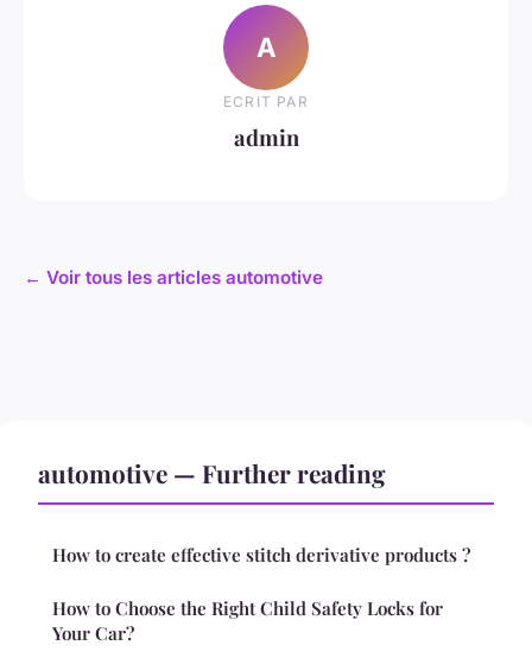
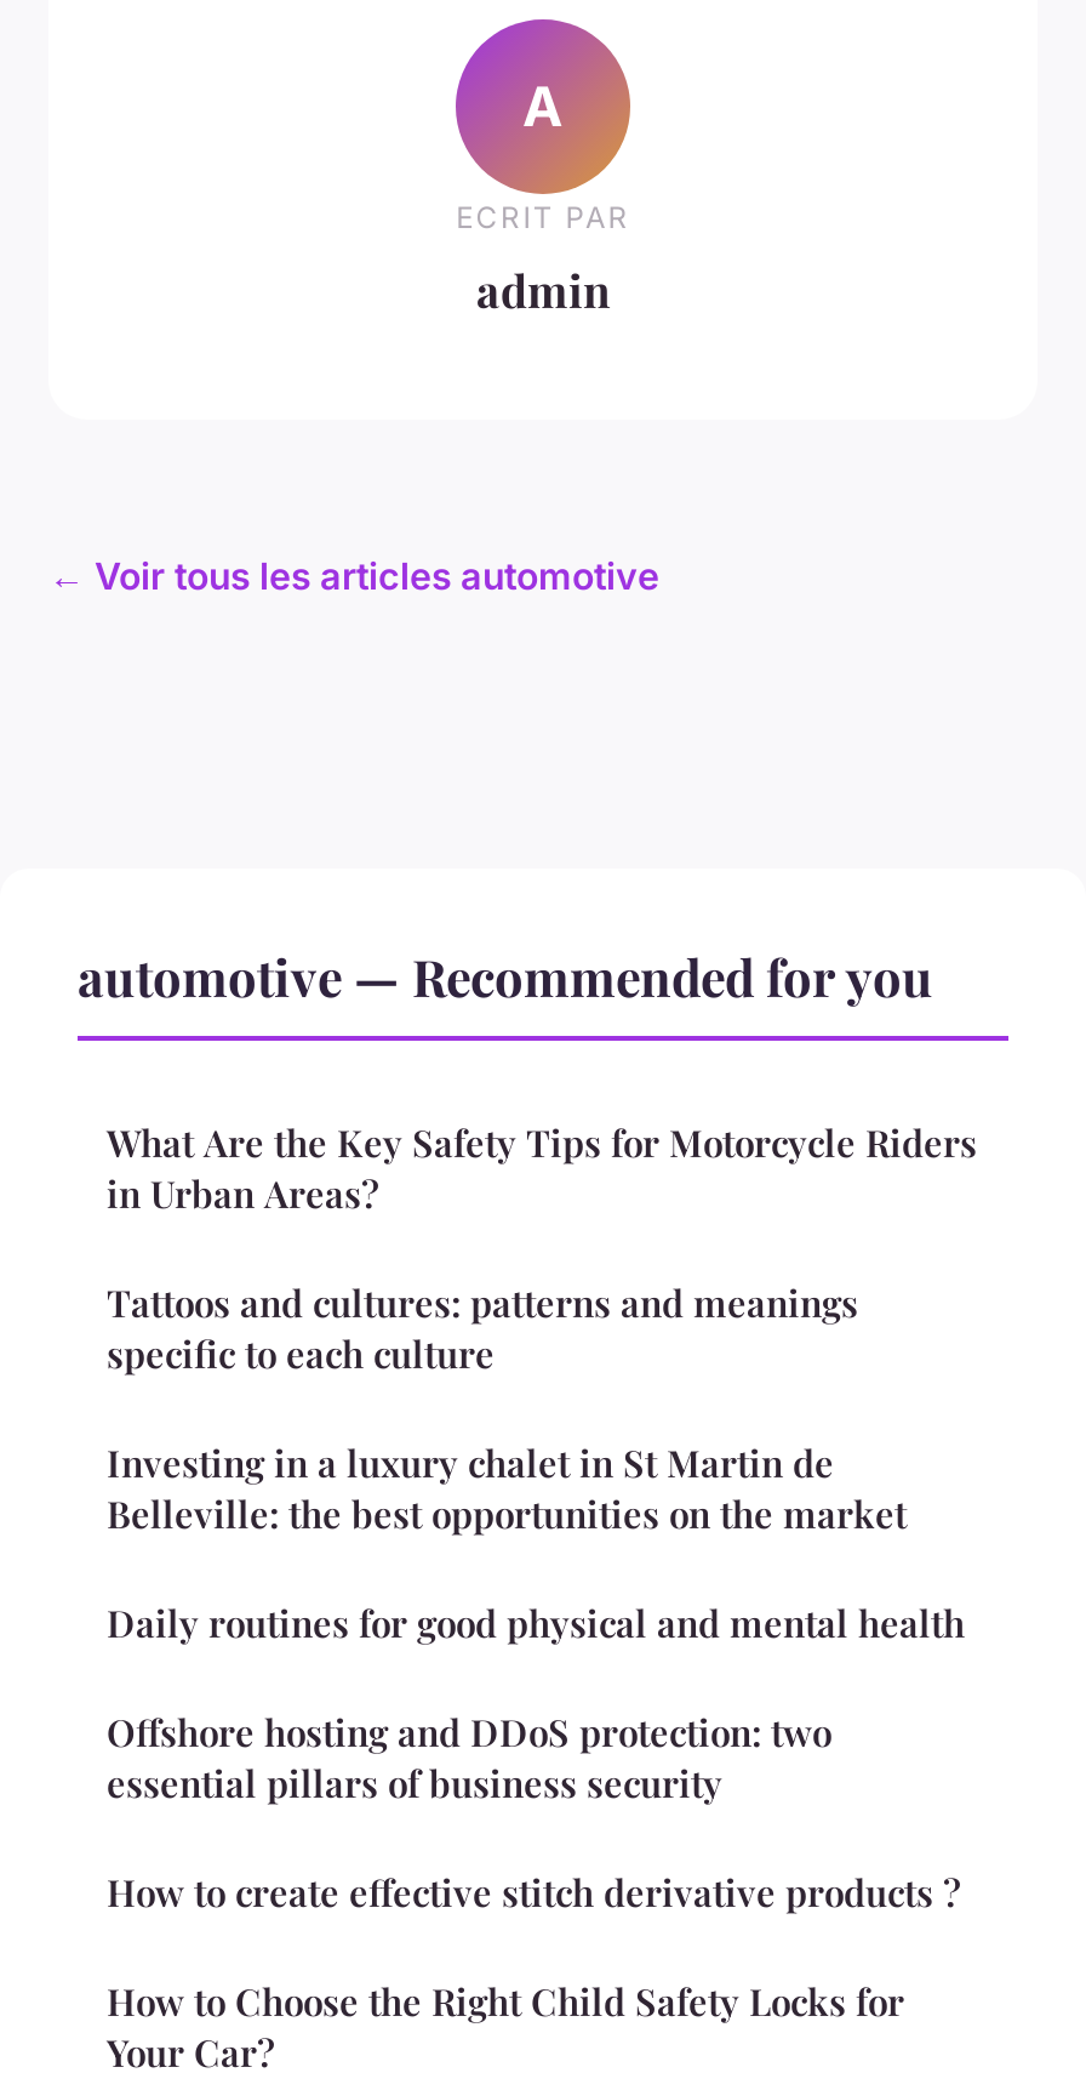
[38,457,386,490] automotive — Further reading -> [78,942,977,1808] automotive — Recommended for you | What Are the Key Safety Tips for Motorcycle Riders | in Urban Areas? | Tattoos and cultures: patterns and meanings | specific to each culture | Investing in a luxury chalet in St Martin de | Belleville: the best opportunities on the market | Daily routines for good physical and mental health | Offshore hosting and DDoS protection: two | essential pillars of business security

